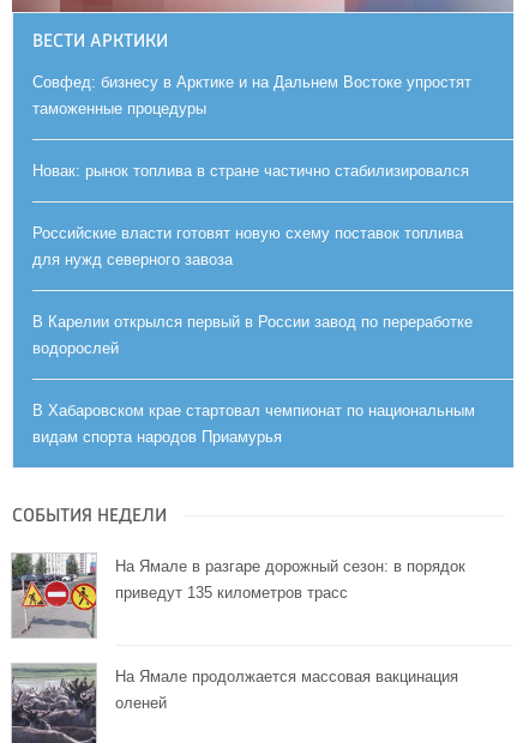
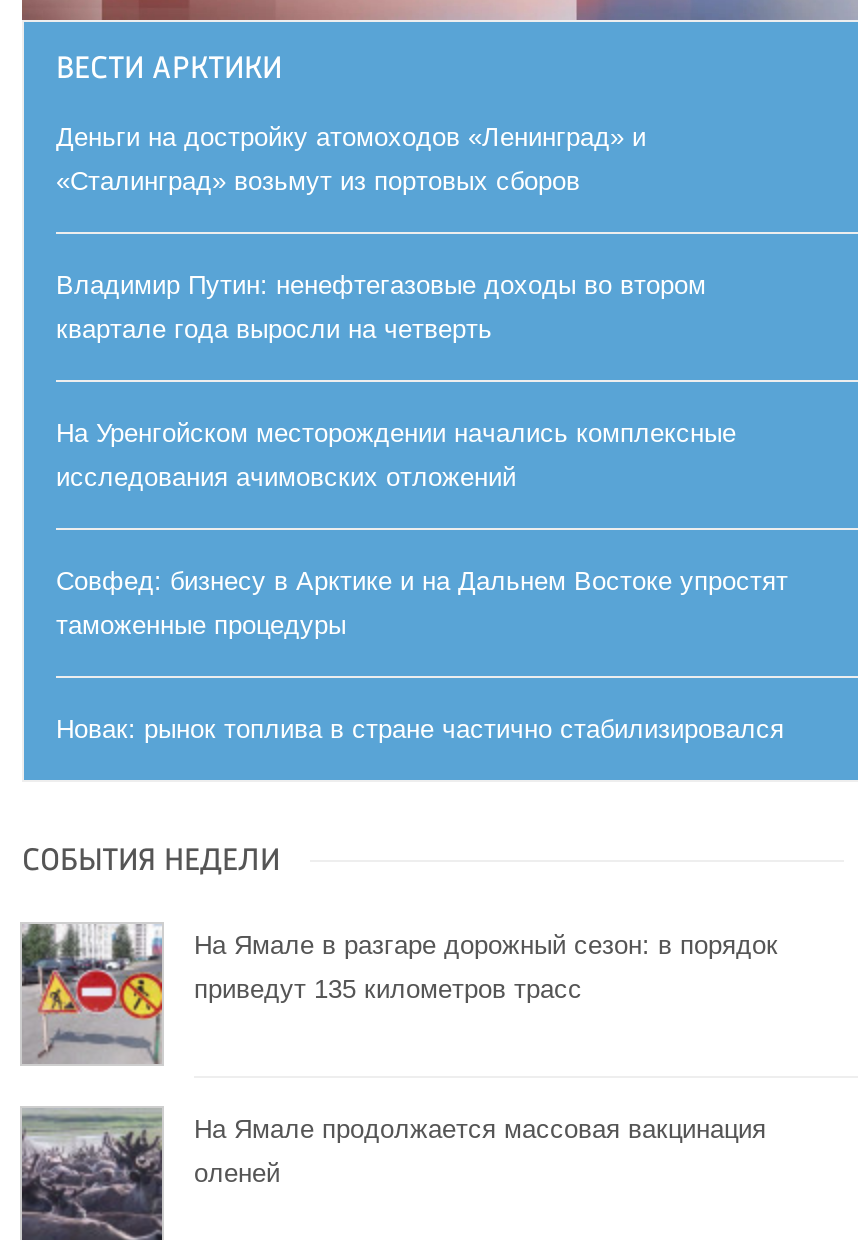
none -> [56,122,736,492] Деньги на достройку атомоходов «Ленинград» и | «Сталинград» возьмут из портовых сборов | Владимир Путин: ненефтегазовые доходы во втором | квартале года выросли на четверть | На Уренгойском месторождении начались комплексные | исследования ачимовских отложений
moved [32,73,471,180] -> [56,566,788,744]: Совфед: бизнесу в Арктике и на Дальнем Востоке упростят | таможенные процедуры | Новак: рынок топлива в стране частично стабилизировался
[32,224,475,446] Российские власти готовят новую схему поставок топлива | для нужд северного завоза | В Карелии открылся первый в России завод по переработке | водорослей | В Хабаровском крае стартовал чемпионат по национальным | видам спорта народов Приамурья -> none

